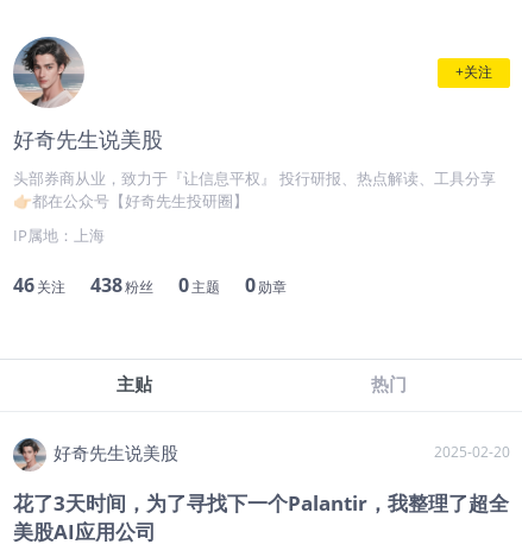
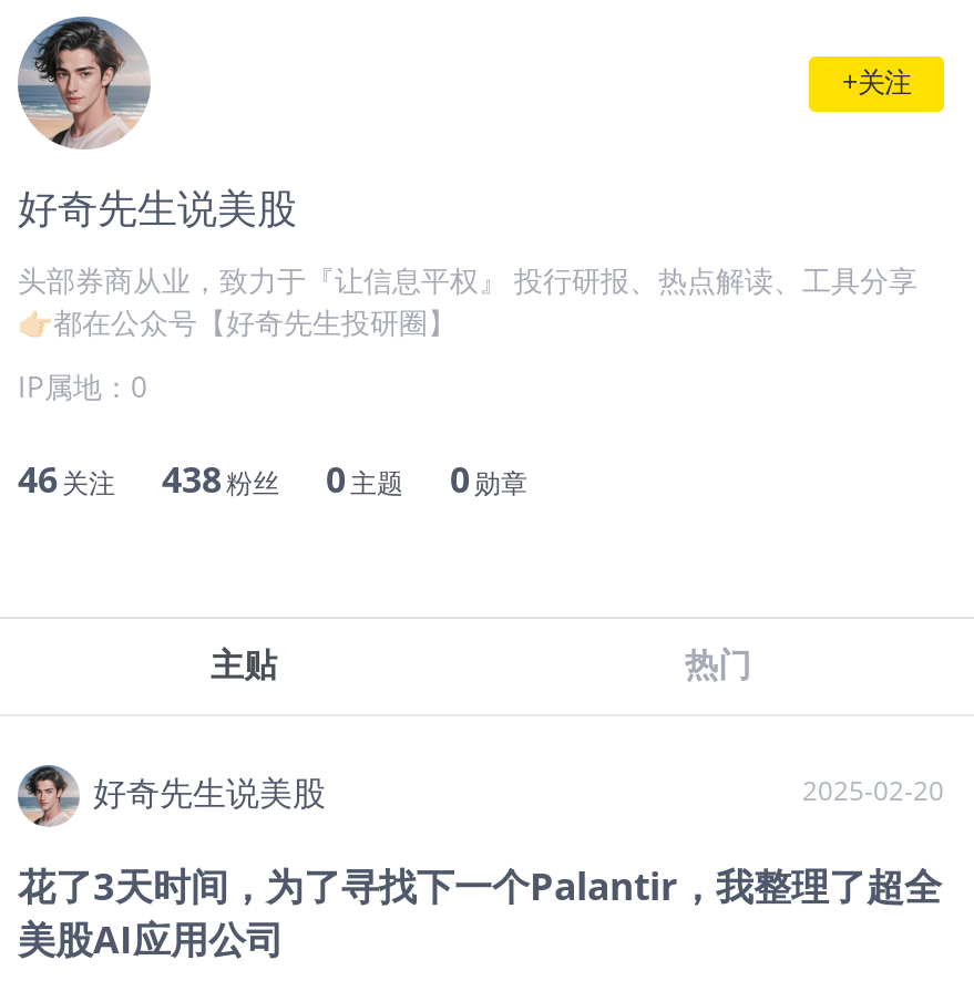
[13,224,105,246] IP属地：上海 -> [18,366,146,406] IP属地：0

